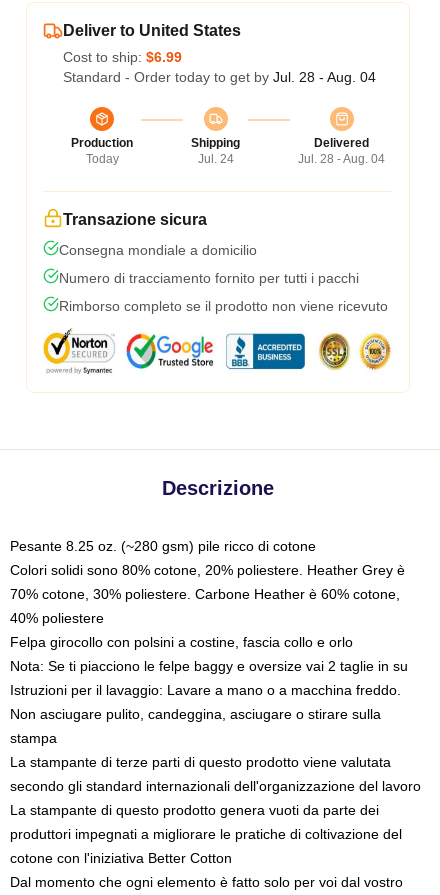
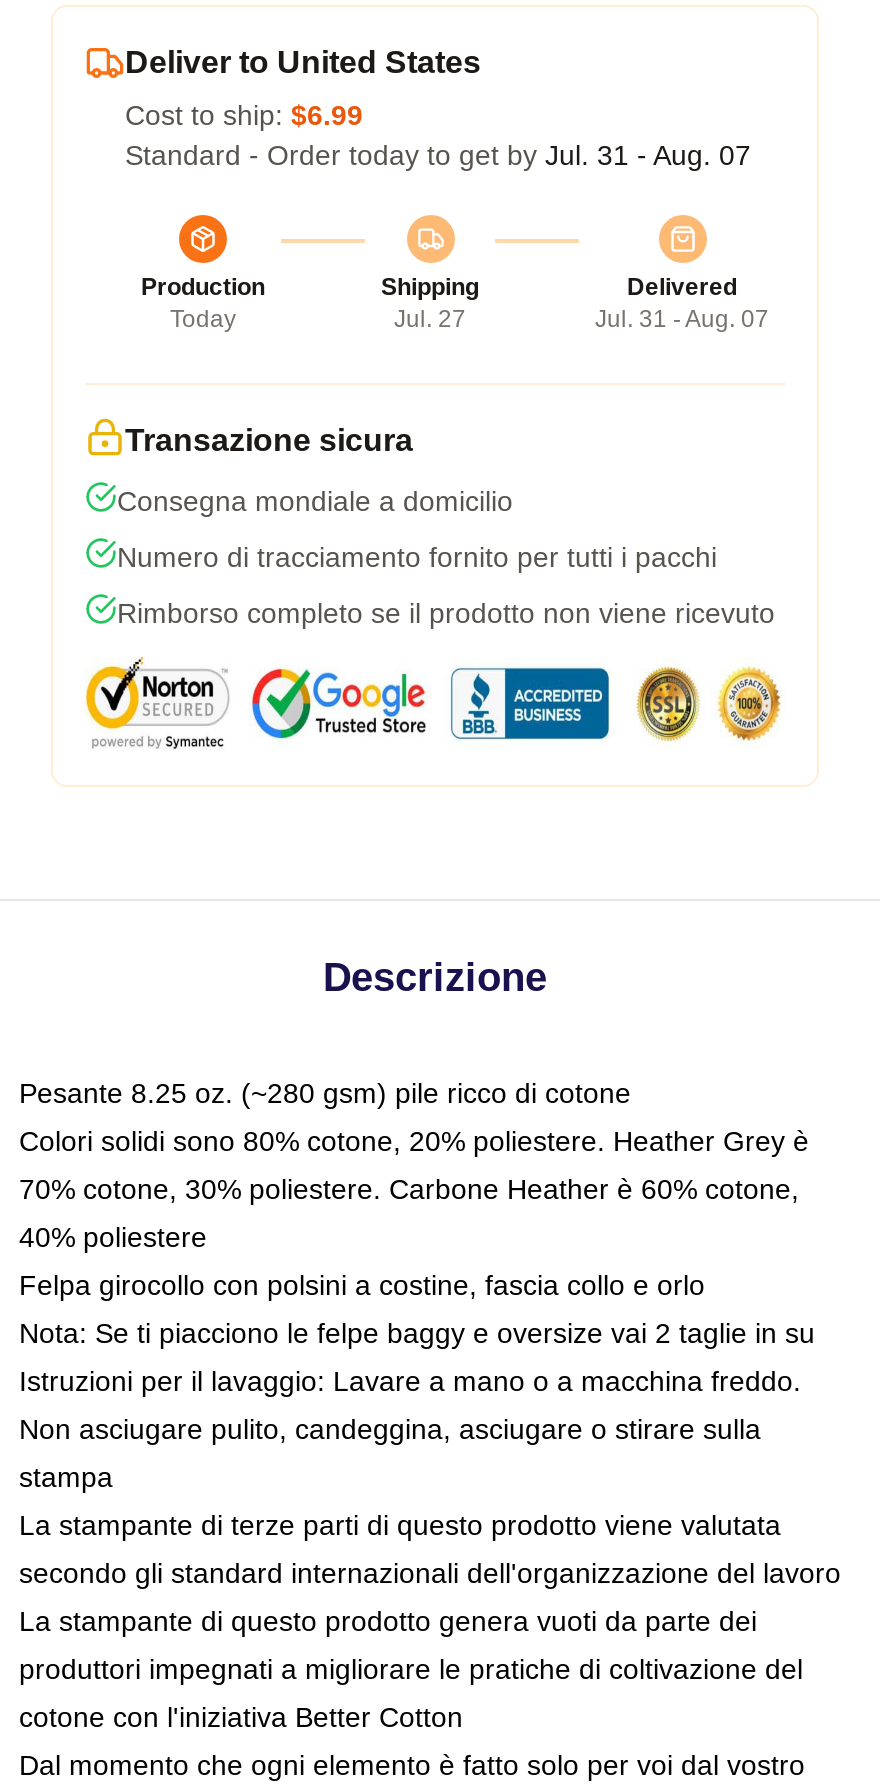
[63,69,376,85] Standard - Order today to get by Jul. 28 - Aug. 04 -> [125,138,751,170] Standard - Order today to get by Jul. 31 - Aug. 07
[197,152,233,166] Jul. 24 -> [394,304,466,332] Jul. 27
[298,152,385,166] Jul. 28 - Aug. 04 -> [595,304,769,332] Jul. 31 - Aug. 07

